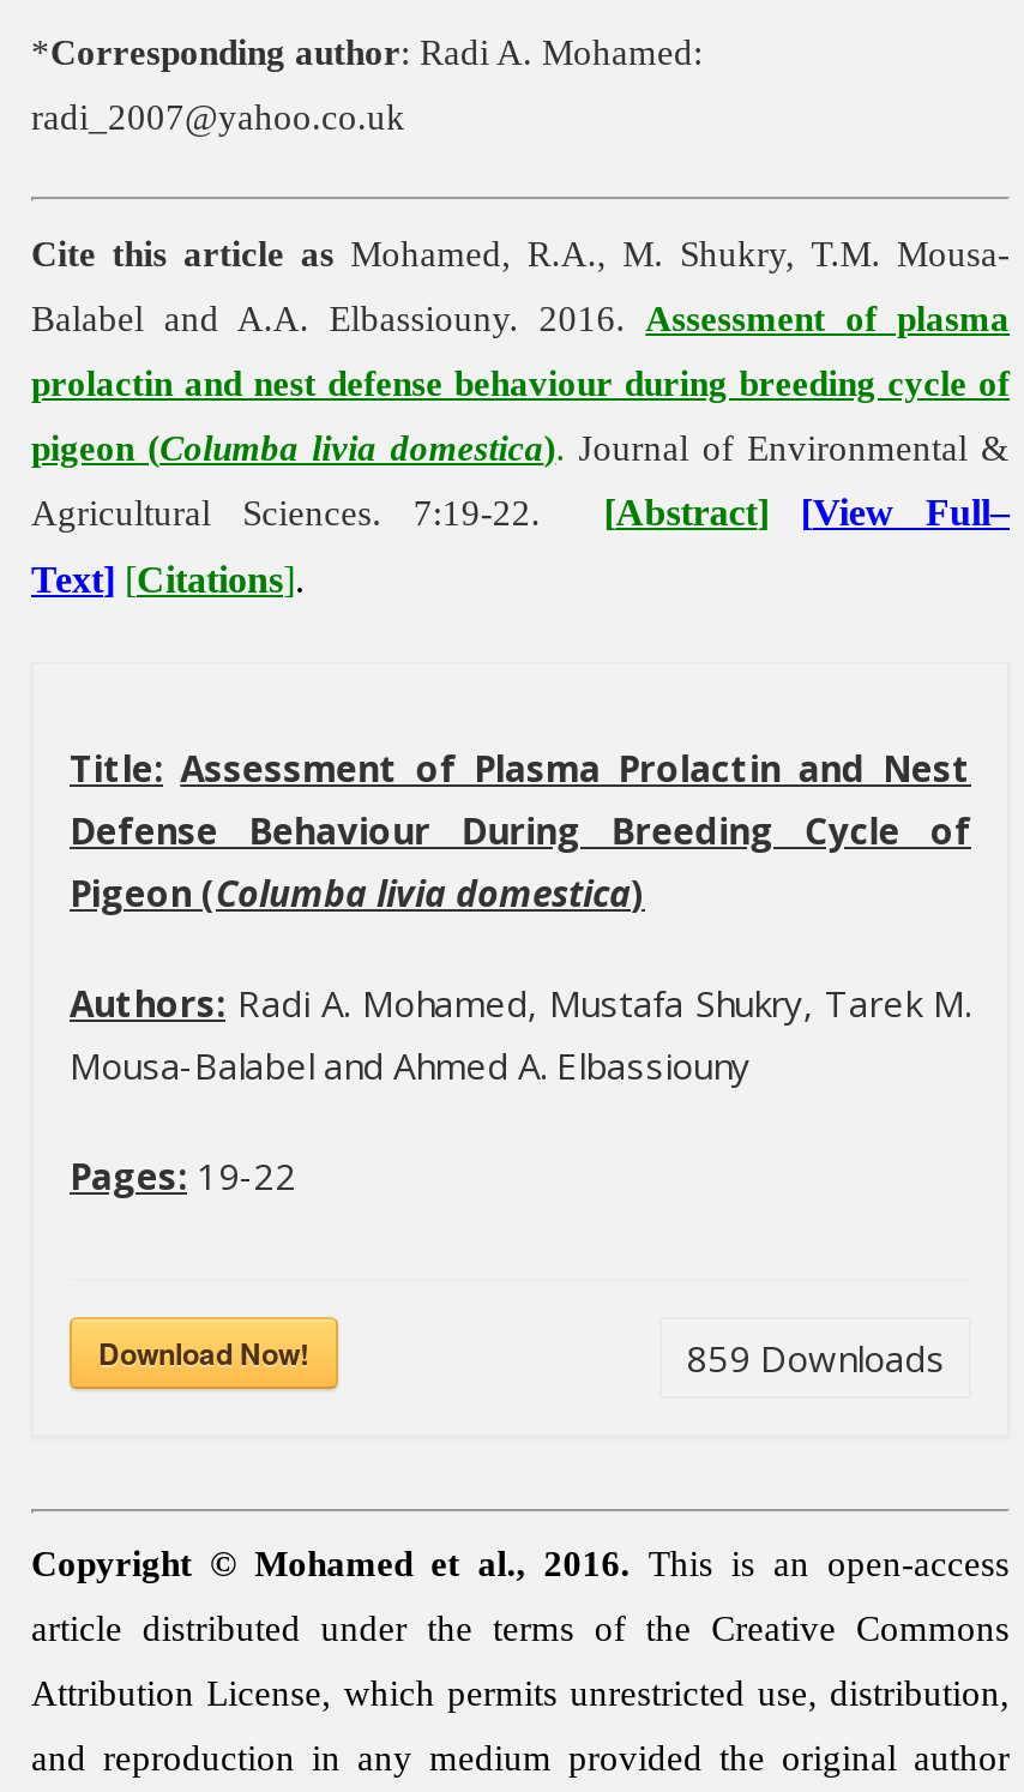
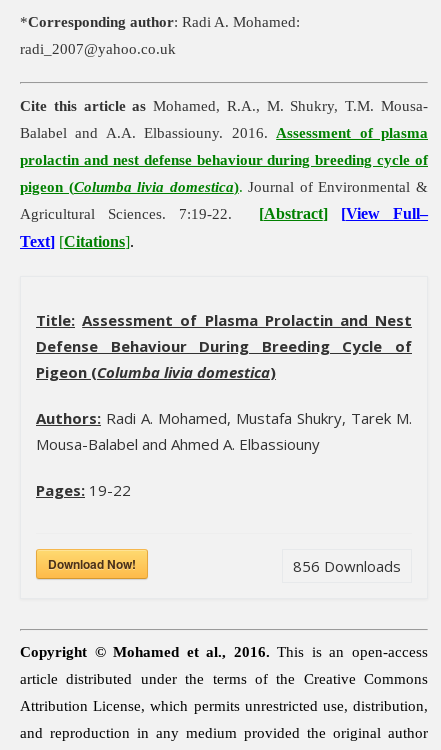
[686,1333,945,1381] 859 Downloads -> [293,556,401,576] 856 Downloads

